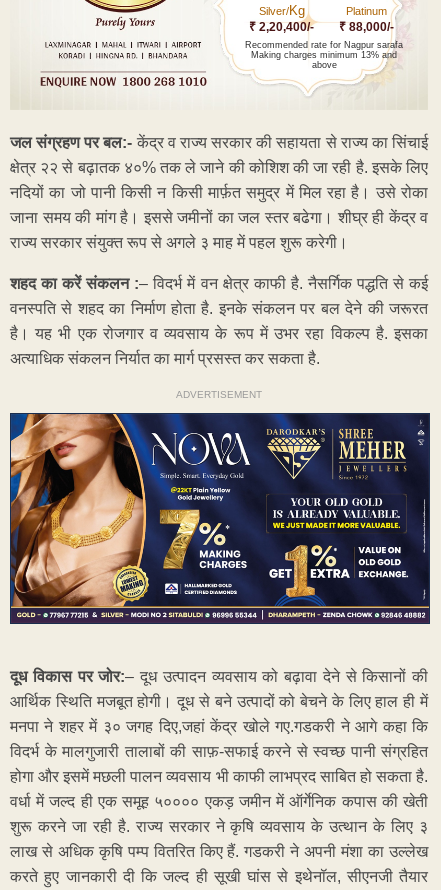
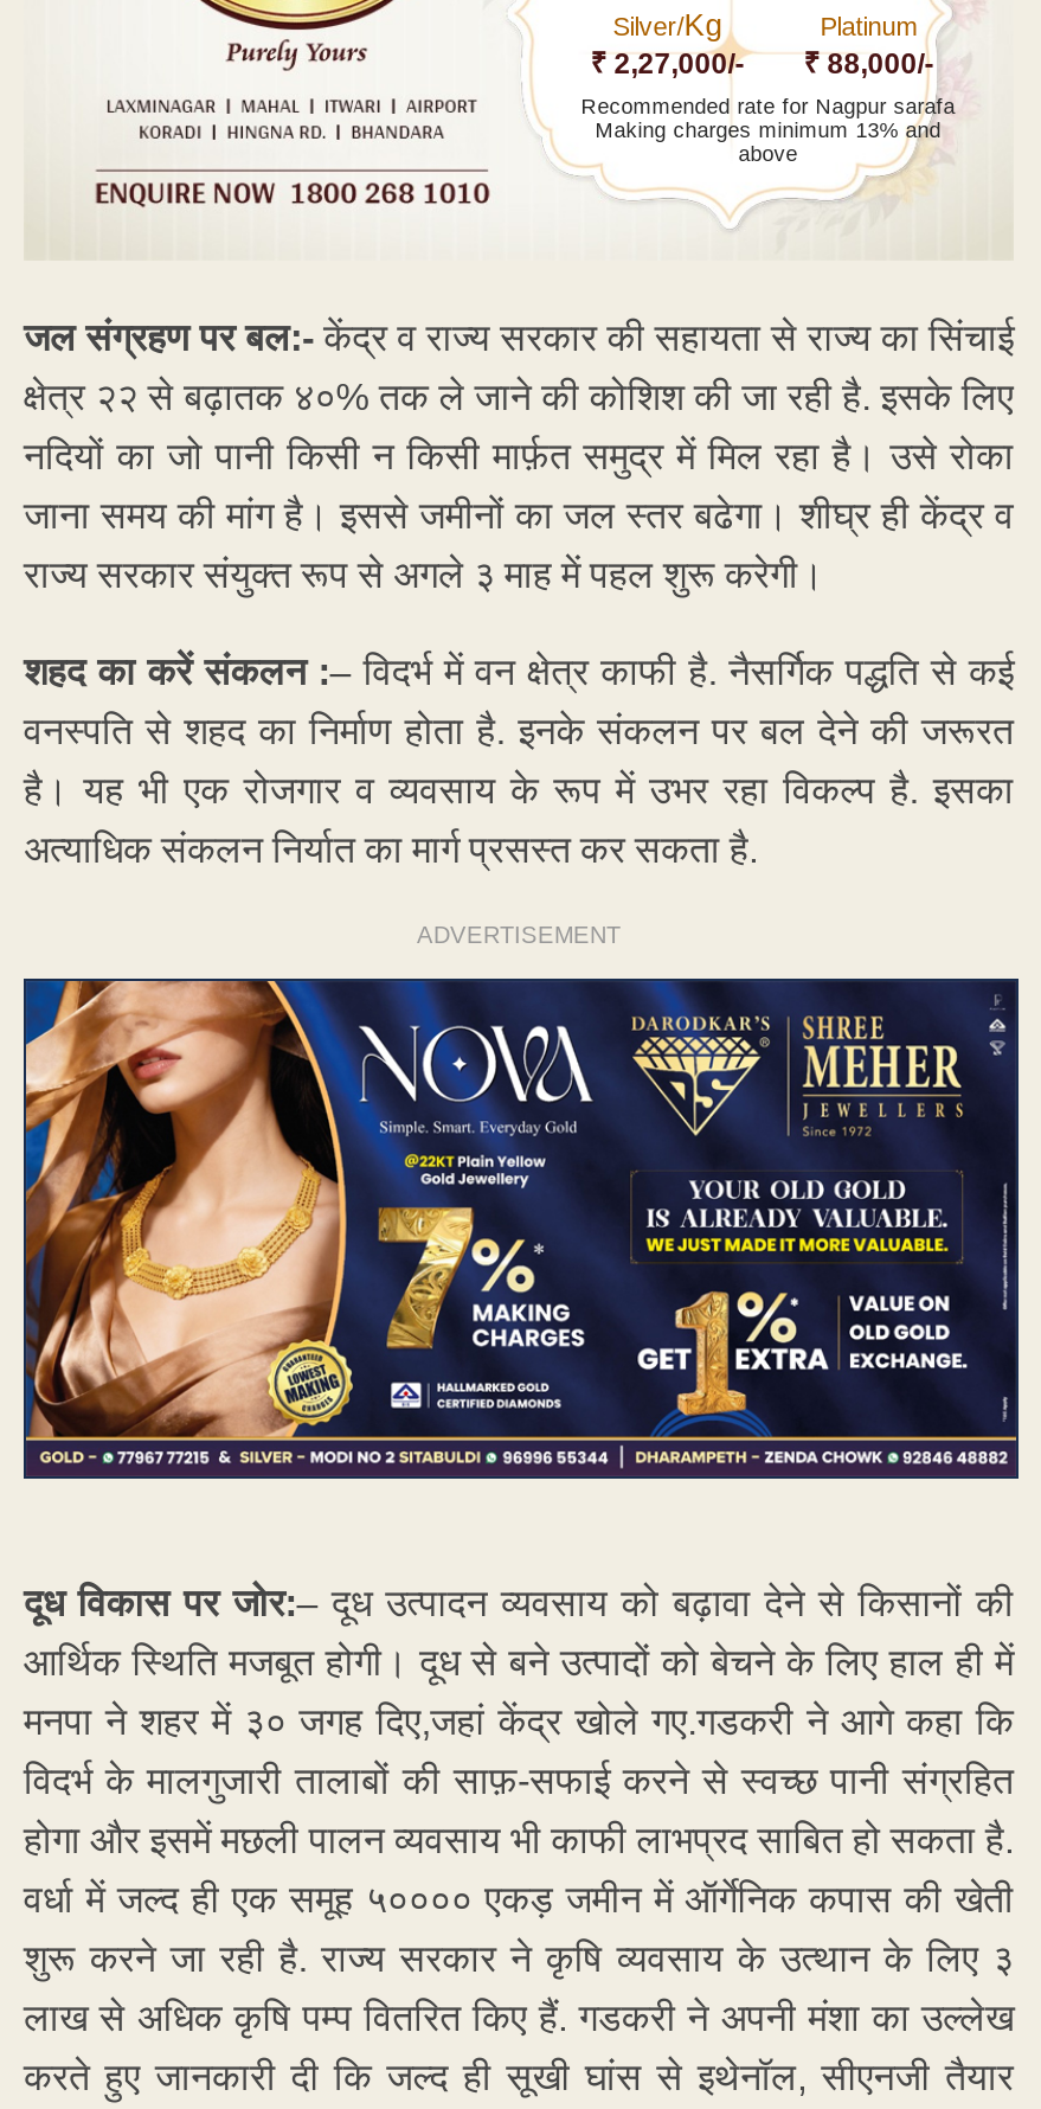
[249,20,394,34] ₹ 2,20,400/- ₹ 88,000/- -> [590,47,934,80] ₹ 2,27,000/- ₹ 88,000/-

